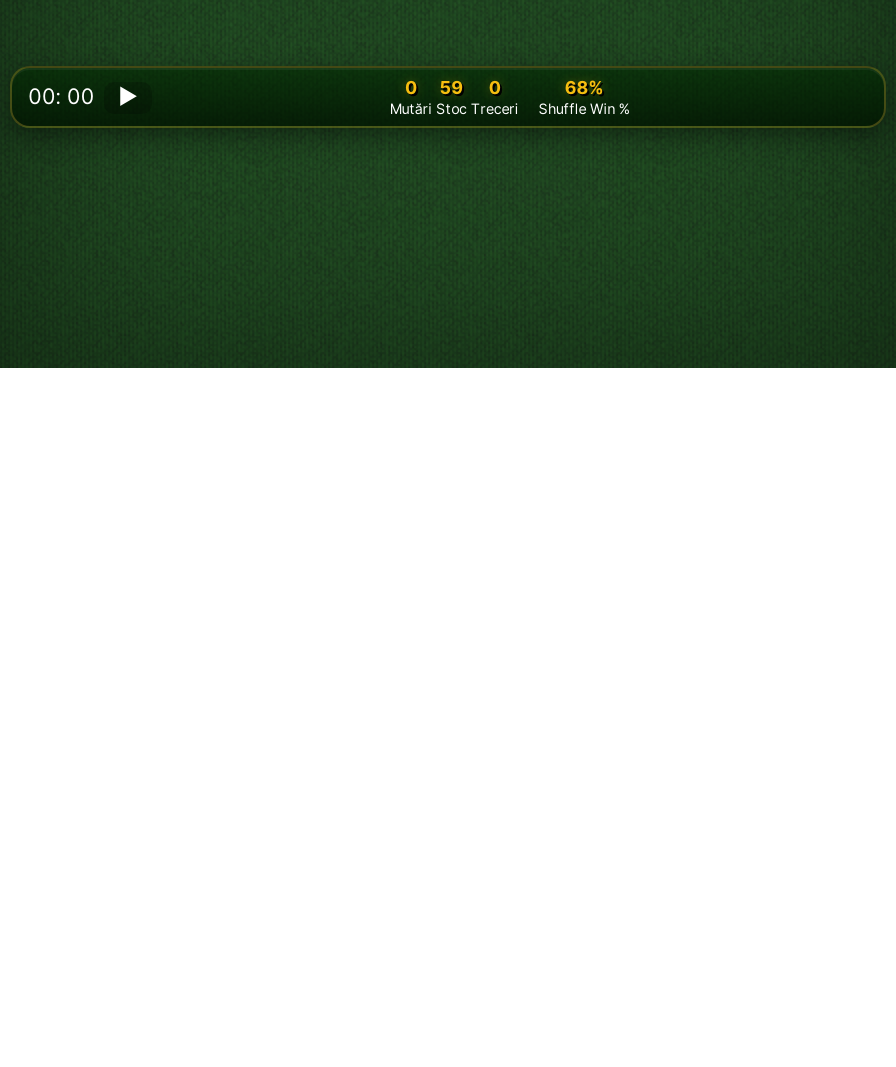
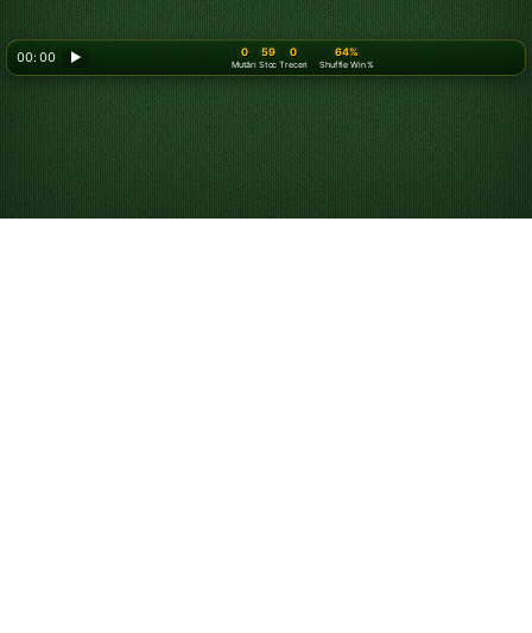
[565,76,604,98] 68% -> [335,45,359,58] 64%

